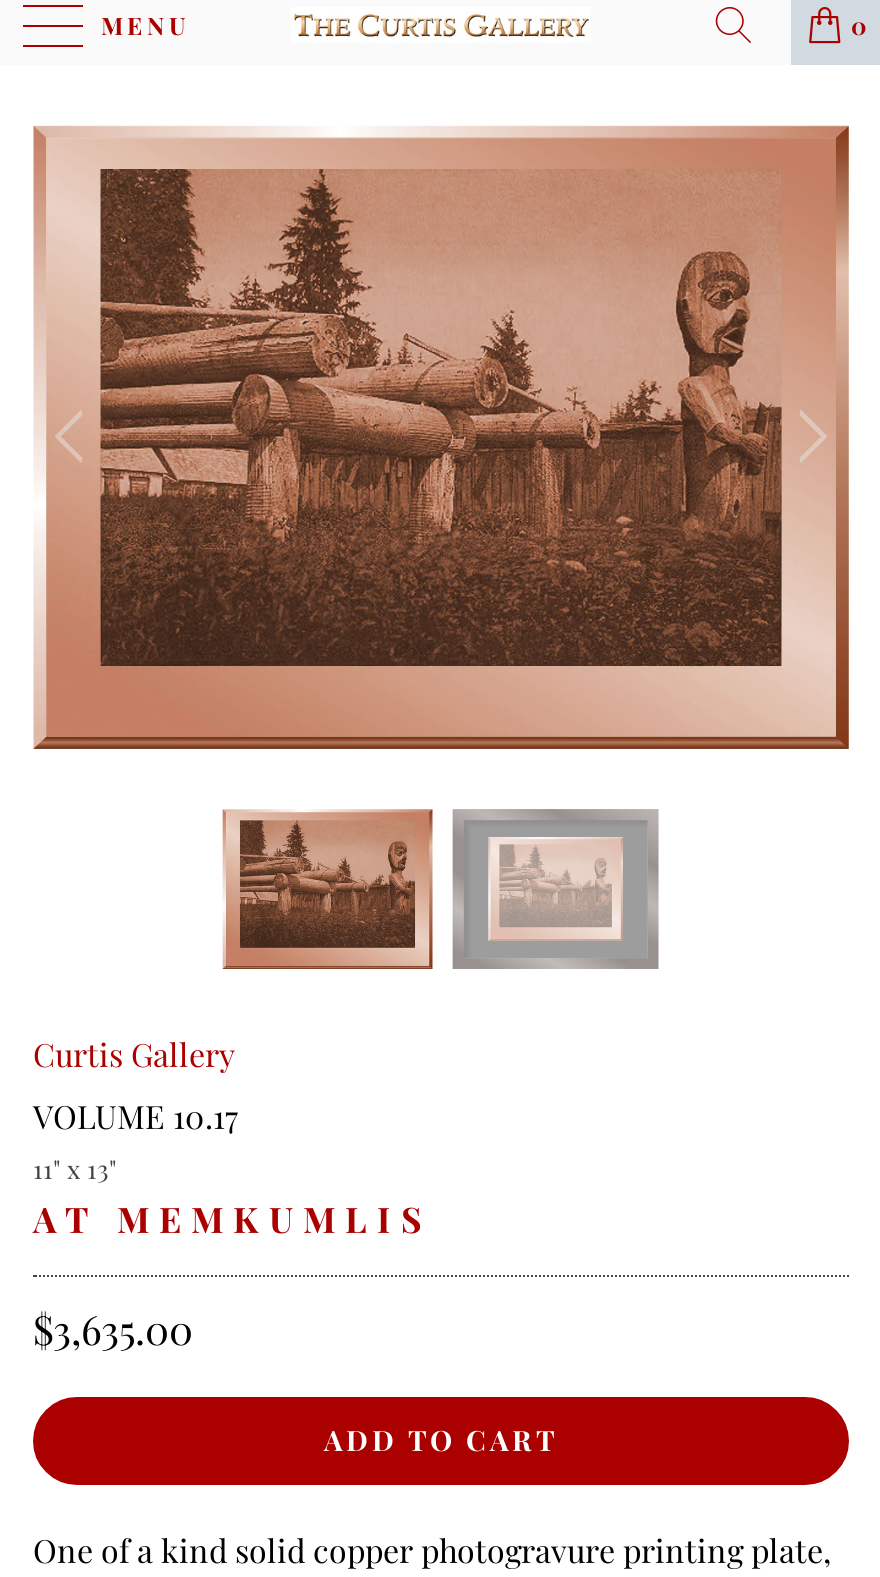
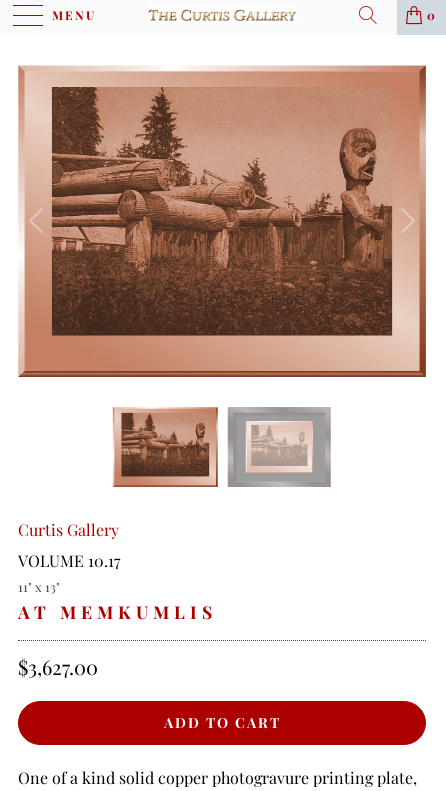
[33,1301,193,1355] $3,635.00 -> [18,653,98,680] $3,627.00

